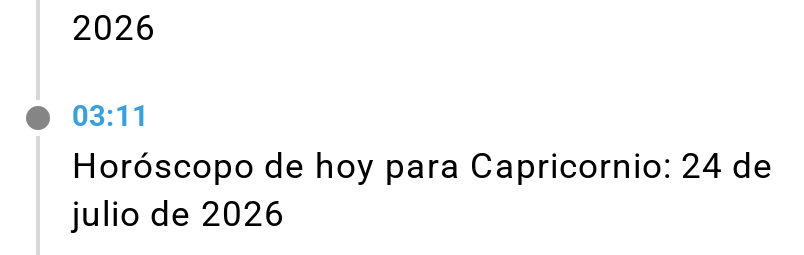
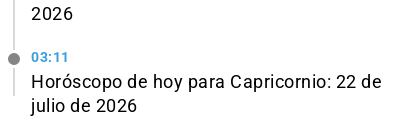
[72,145,774,185] Horóscopo de hoy para Capricornio: 24 de -> [31,72,382,92] Horóscopo de hoy para Capricornio: 22 de

